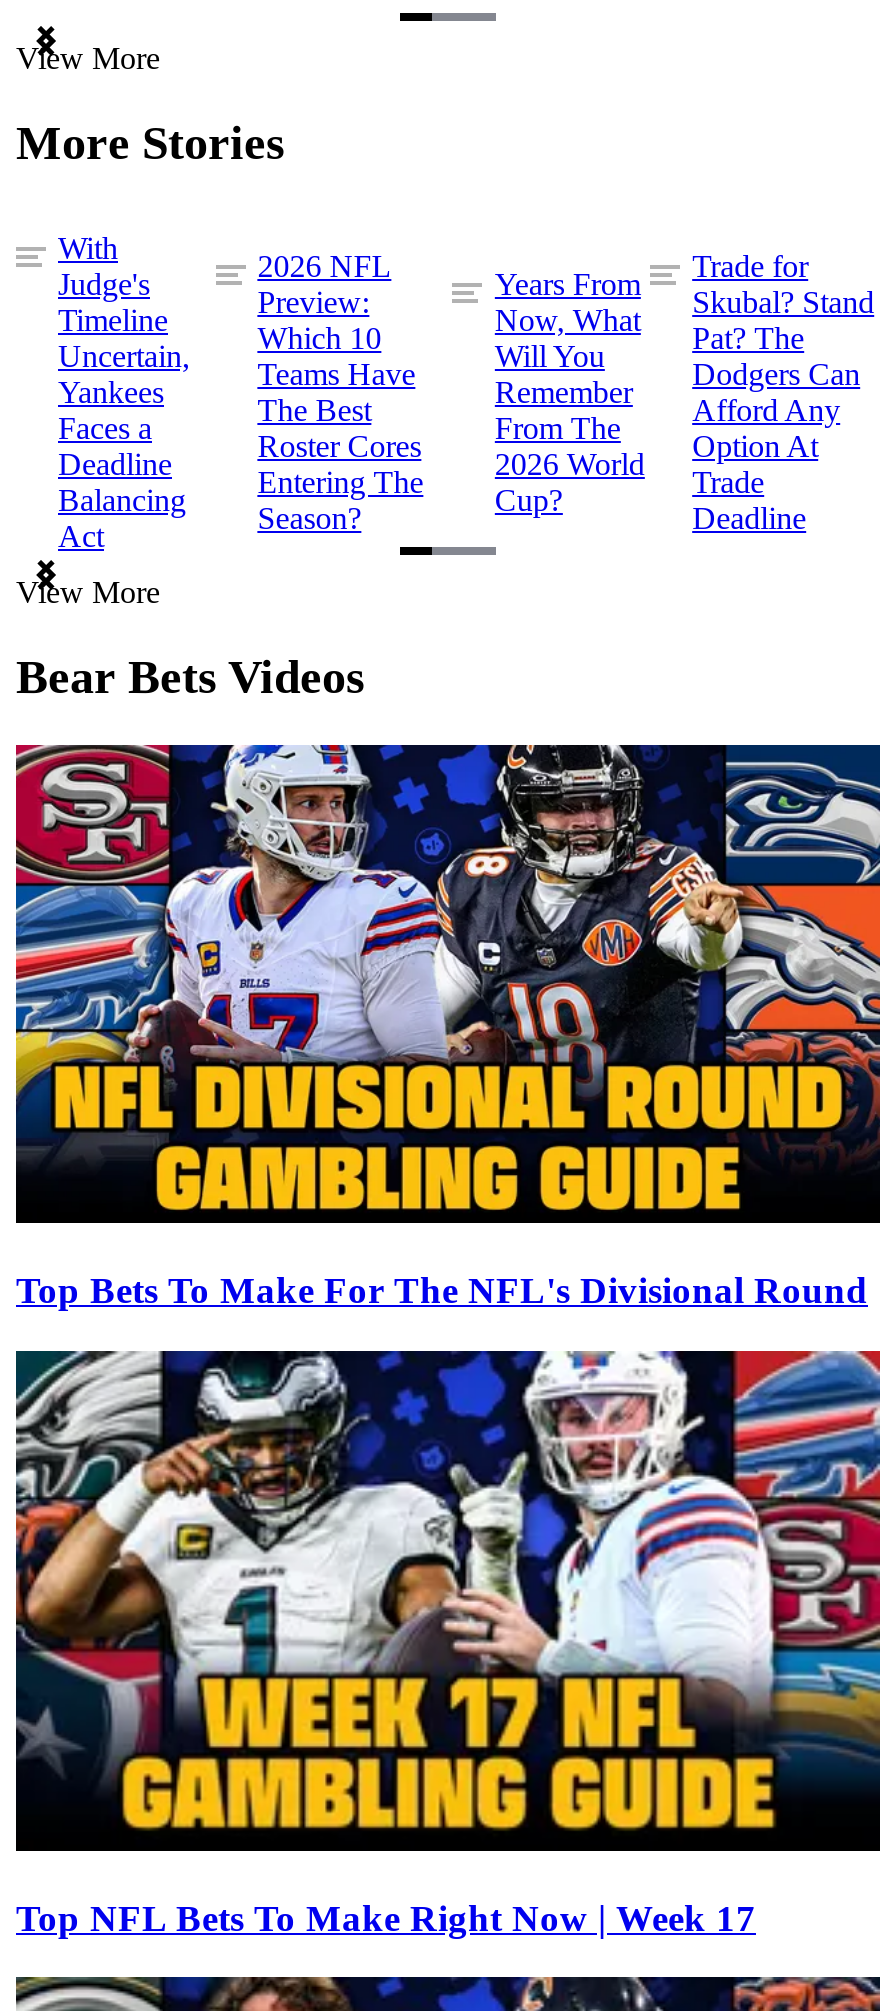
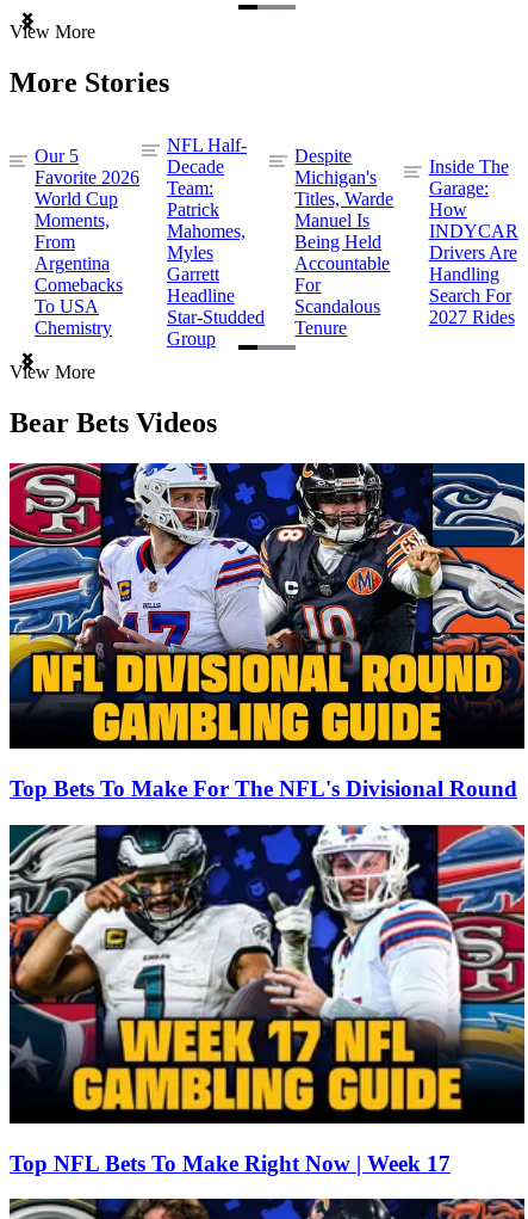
[58,231,190,553] With | Judge's | Timeline | Uncertain, | Yankees | Faces a | Deadline | Balancing | Act -> [35,146,139,338] Our 5 | Favorite 2026 | World Cup | Moments, | From | Argentina | Comebacks | To USA | Chemistry
[257,249,423,535] 2026 NFL | Preview: | Which 10 | Teams Have | The Best | Roster Cores | Entering The | Season? -> [167,135,265,349] NFL Half- | Decade | Team: | Patrick | Mahomes, | Myles | Garrett | Headline | Star-Studded | Group
[692,249,874,535] Trade for | Skubal? Stand | Pat? The | Dodgers Can | Afford Any | Option At | Trade | Deadline -> [429,157,518,327] Inside The | Garage: | How | INDYCAR | Drivers Are | Handling | Search For | 2027 Rides
[495,267,645,517] Years From | Now, What | Will You | Remember | From The | 2026 World | Cup? -> [295,146,394,338] Despite | Michigan's | Titles, Warde | Manuel Is | Being Held | Accountable | For | Scandalous | Tenure

